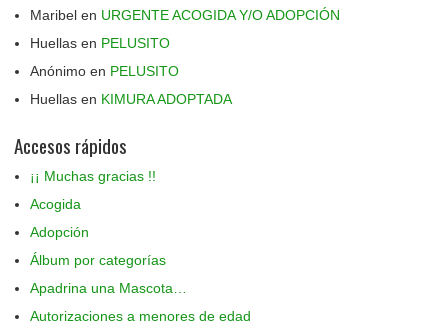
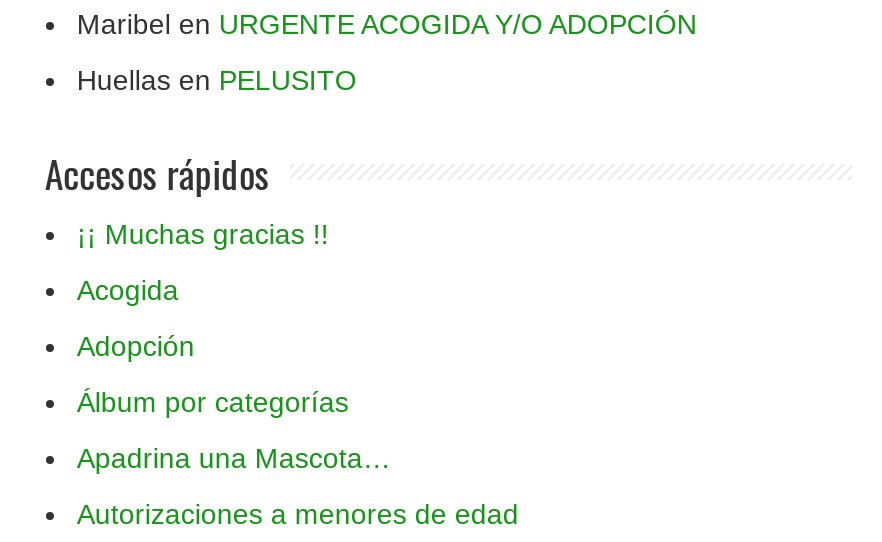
[30,63,232,107] Anónimo en PELUSITO | Huellas en KIMURA ADOPTADA -> none

